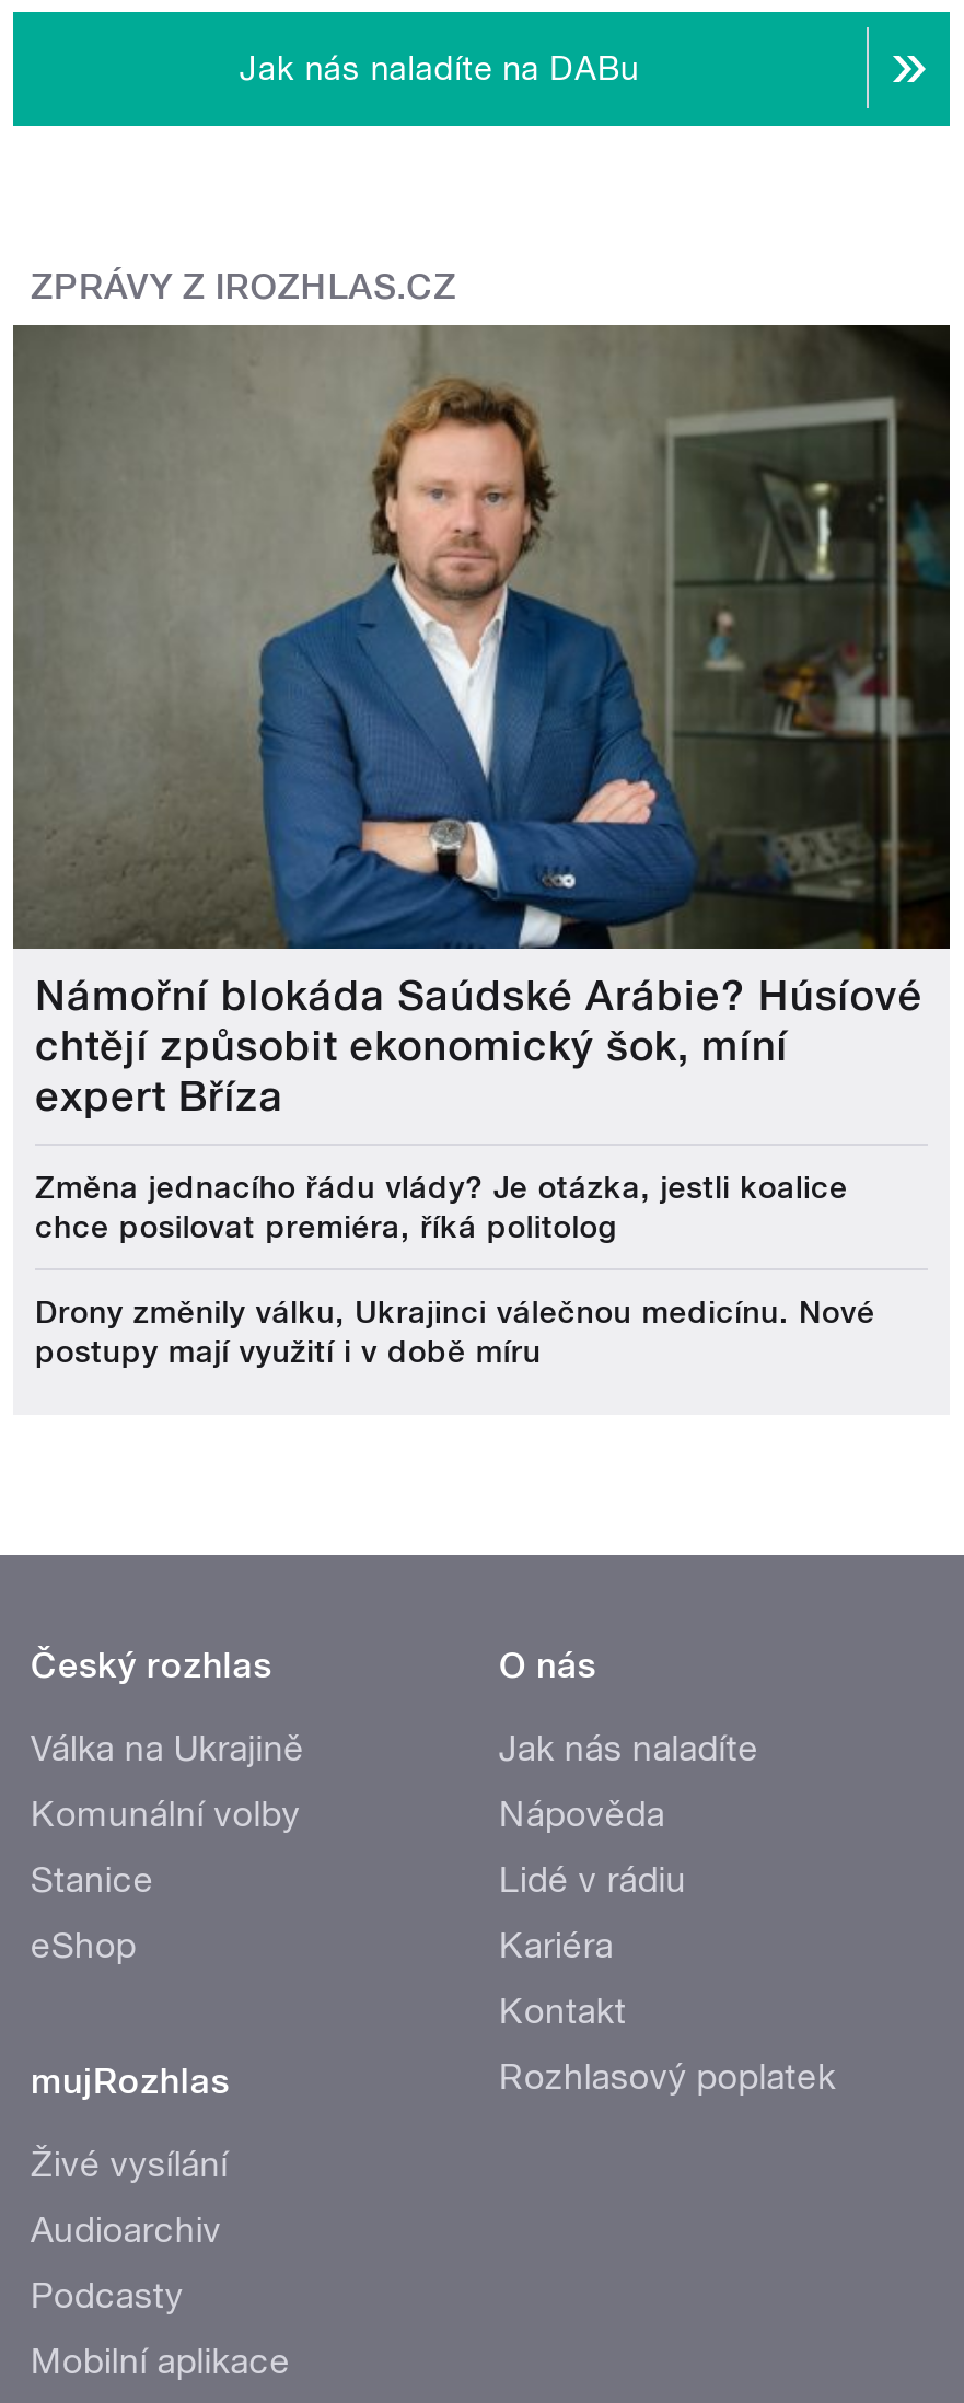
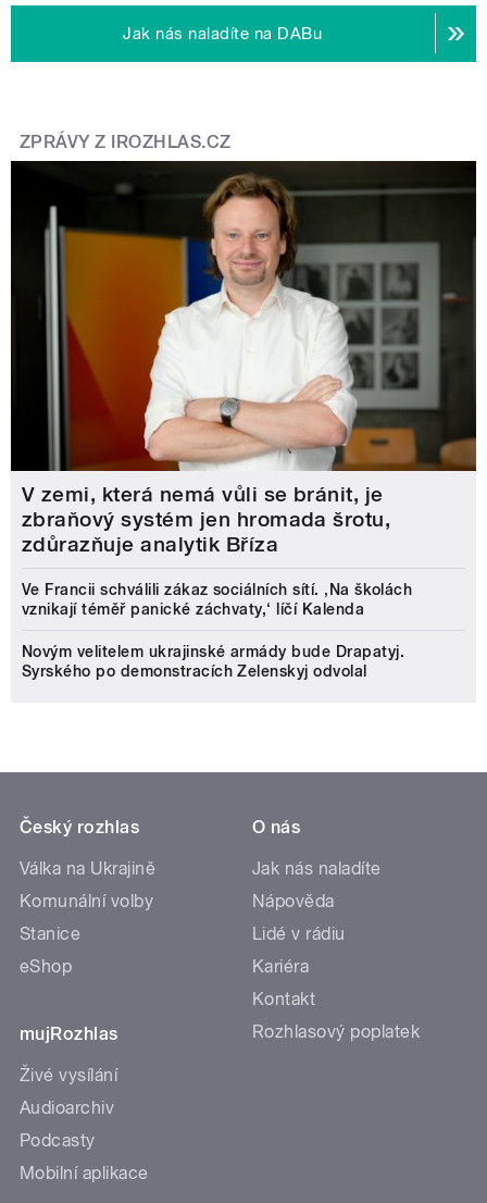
[11,323,952,1122] [image] | Námořní blokáda Saúdské Arábie? Húsíové | chtějí způsobit ekonomický šok, míní | expert Bříza -> [10,160,477,557] [image] | V zemi, která nemá vůli se bránit, je | zbraňový systém jen hromada šrotu, | zdůrazňuje analytik Bříza
[35,1170,848,1244] Změna jednacího řádu vlády? Je otázka, jestli koalice | chce posilovat premiéra, říká politolog -> [22,581,412,618] Ve Francii schválili zákaz sociálních sítí. ‚Na školách | vznikají téměř panické záchvaty,‘ líčí Kalenda
[35,1295,875,1369] Drony změnily válku, Ukrajinci válečnou medicínu. Nové | postupy mají využití i v době míru -> [22,643,404,680] Novým velitelem ukrajinské armády bude Drapatyj. | Syrského po demonstracích Zelenskyj odvolal

